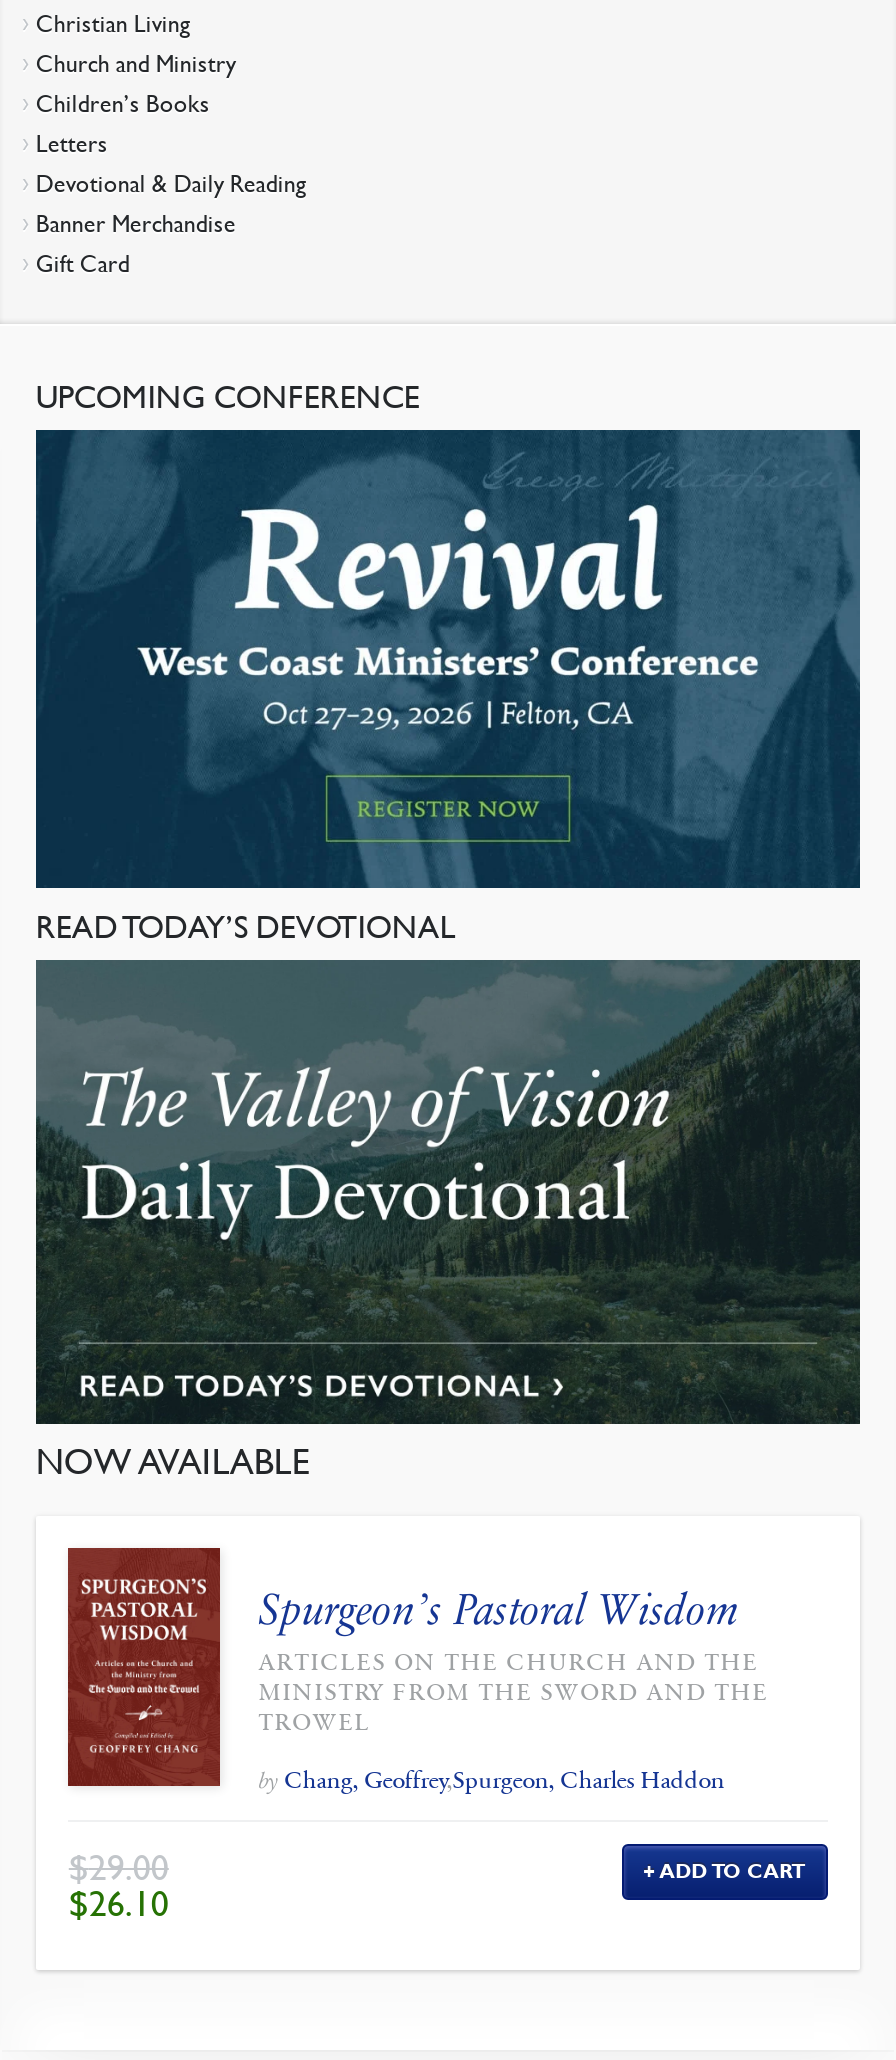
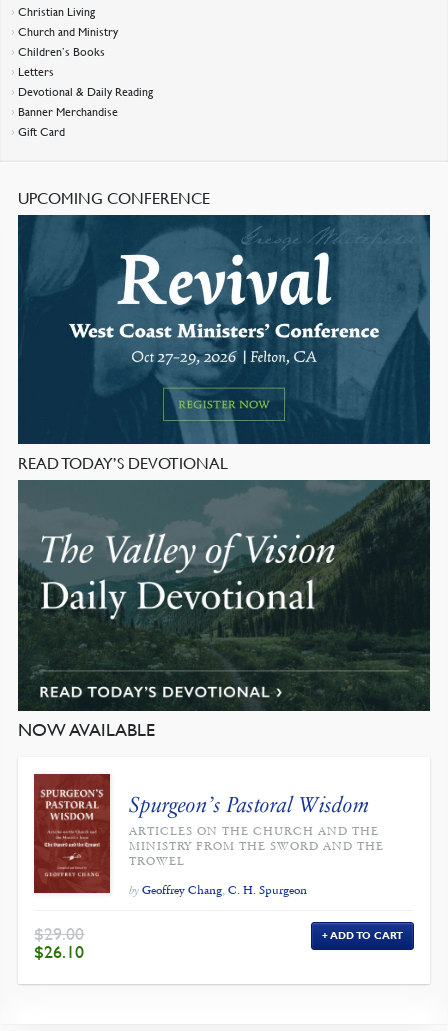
[258,1766,724,1794] by Chang, Geoffrey Spurgeon, Charles Haddon -> [129,883,307,897] by Geoffrey Chang, C. H. Spurgeon

